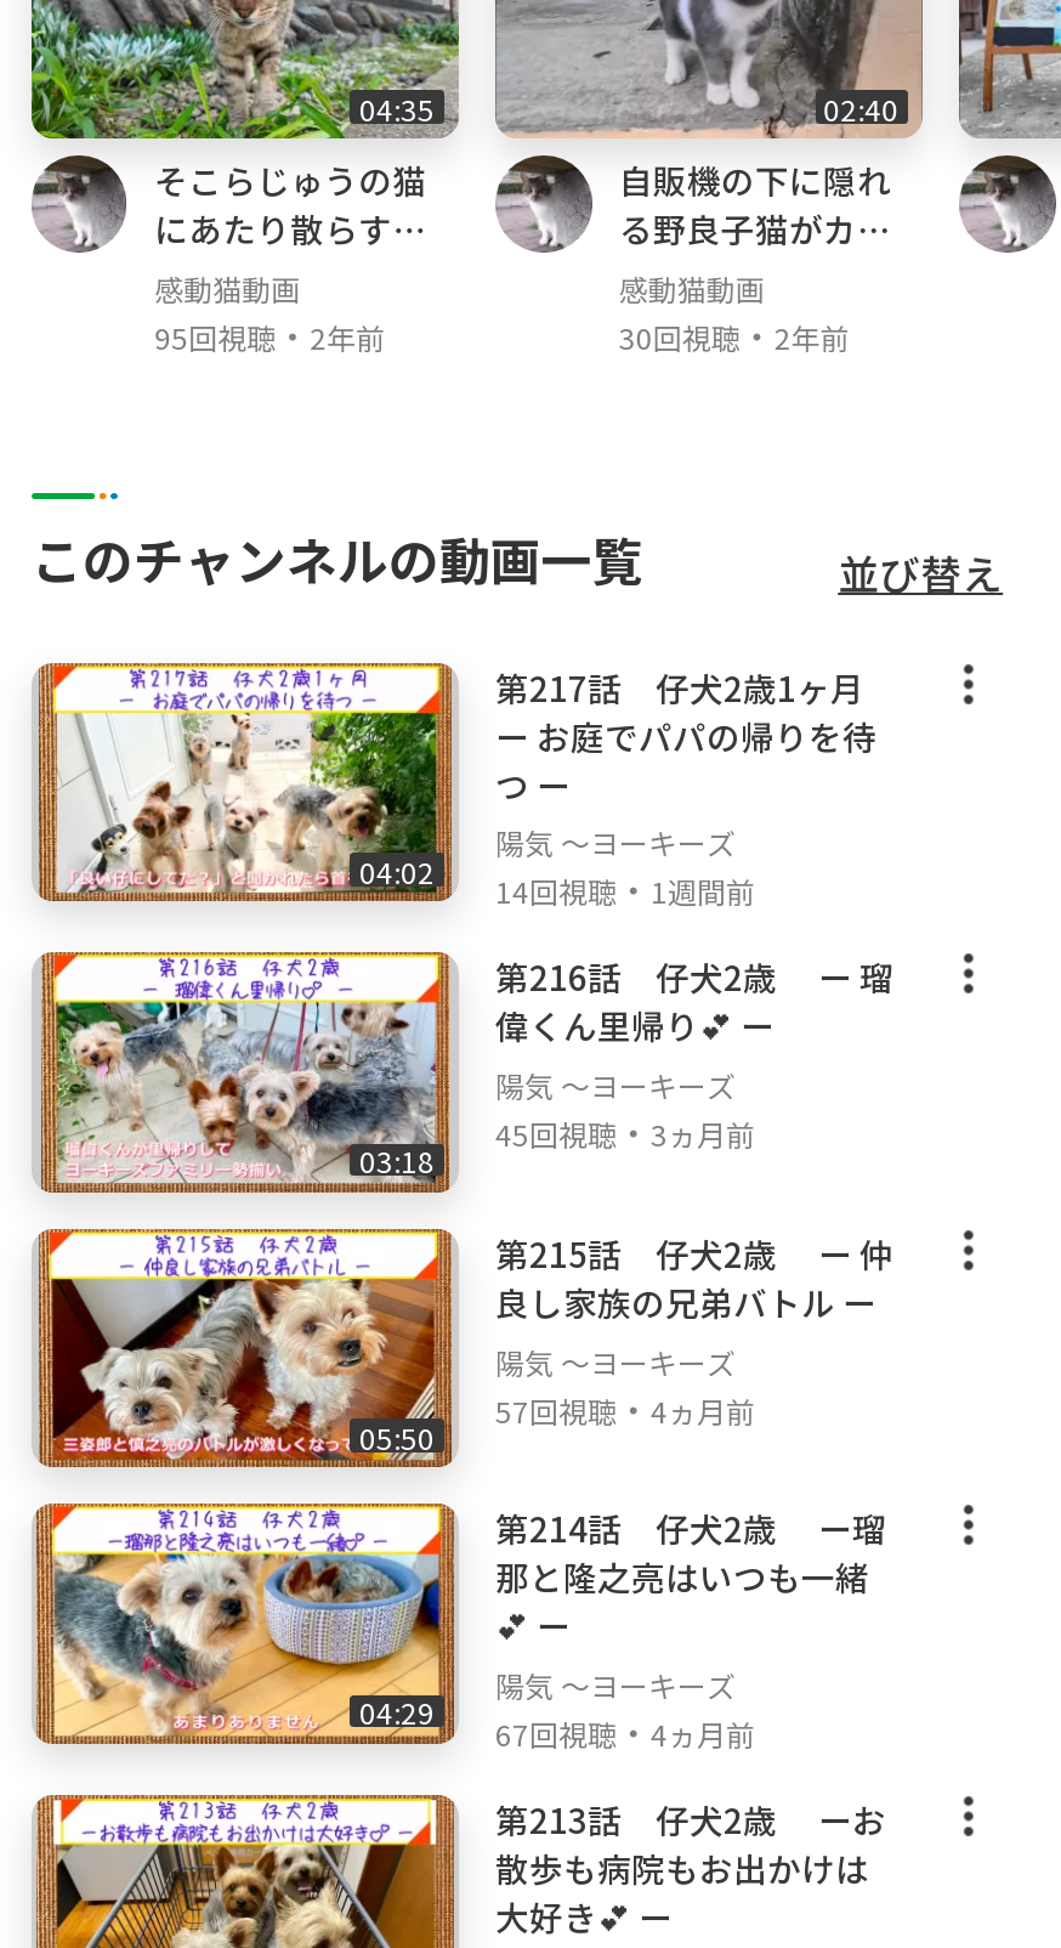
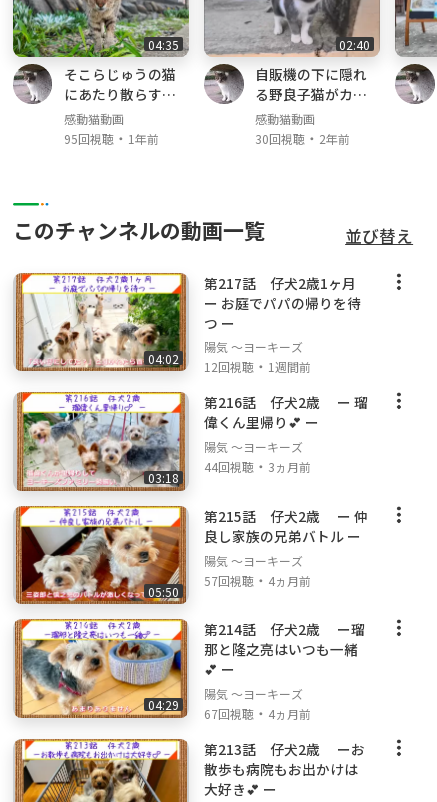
[155,311,385,360] 95回視聴・2年前 -> [64,128,159,148] 95回視聴・1年前
[495,866,755,914] 14回視聴・1週間前 -> [204,356,311,376] 12回視聴・1週間前
[495,1108,755,1157] 45回視聴・3ヵ月前 -> [204,456,311,476] 44回視聴・3ヵ月前

